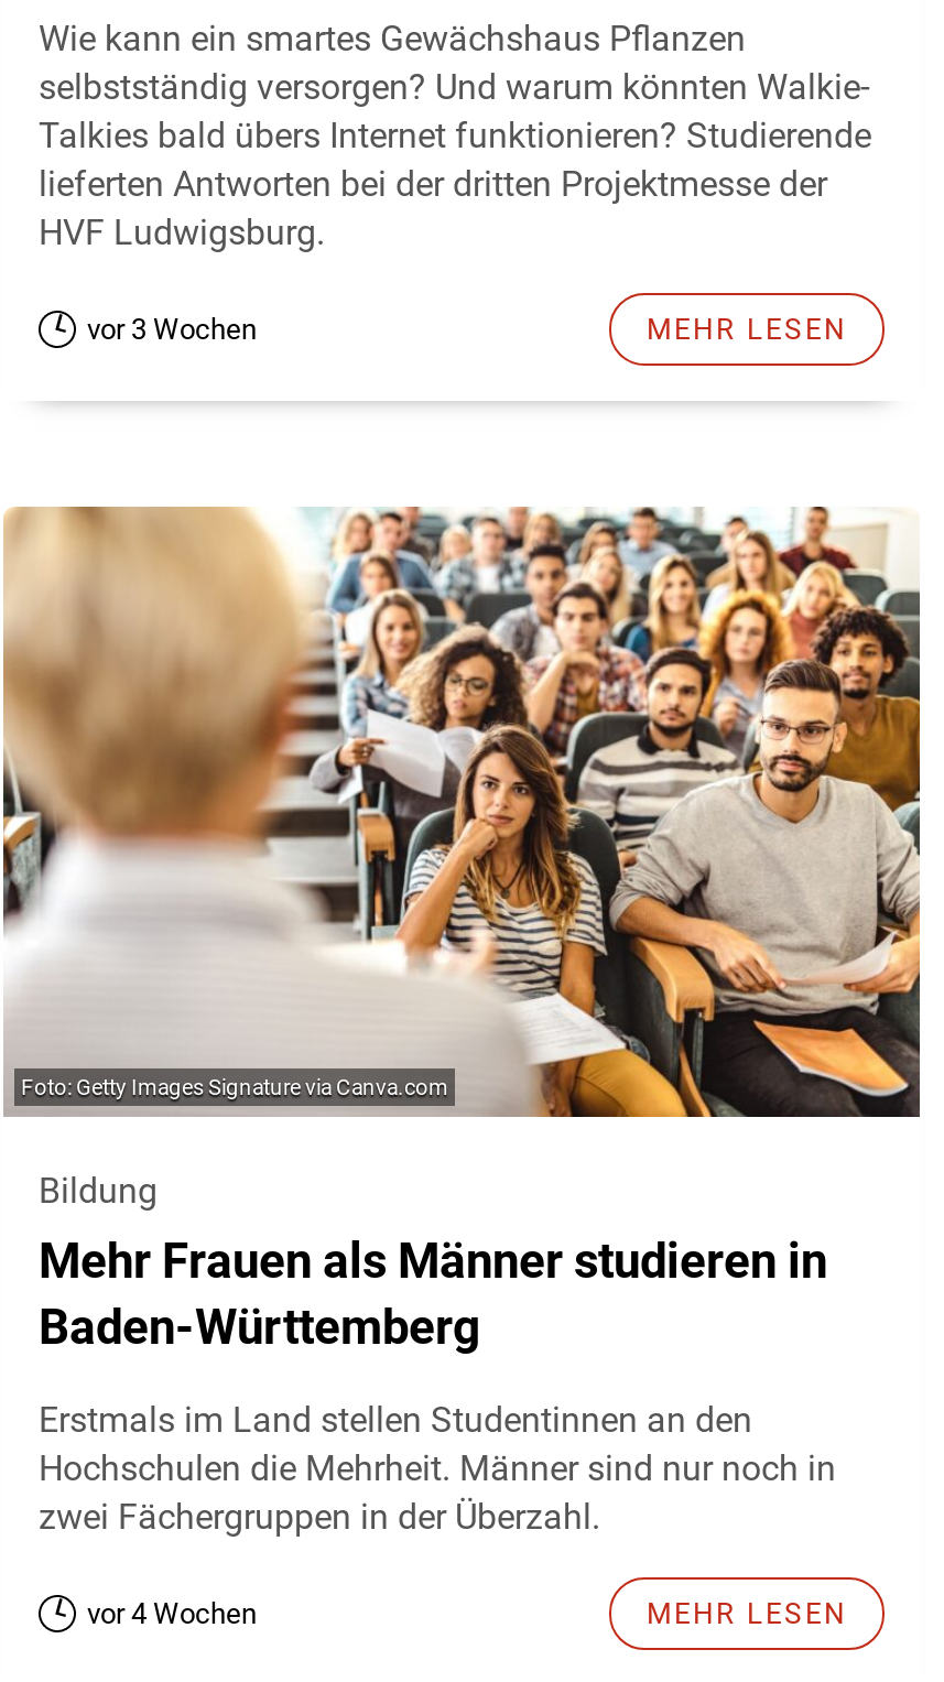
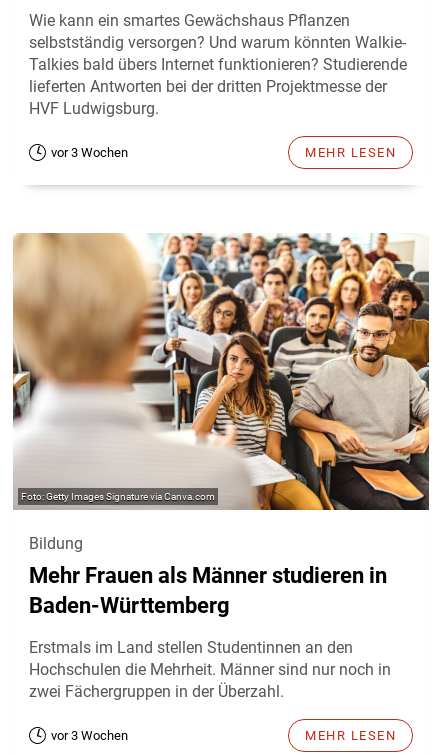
[87,1598,257,1631] vor 4 Wochen -> [51,728,128,743] vor 3 Wochen

